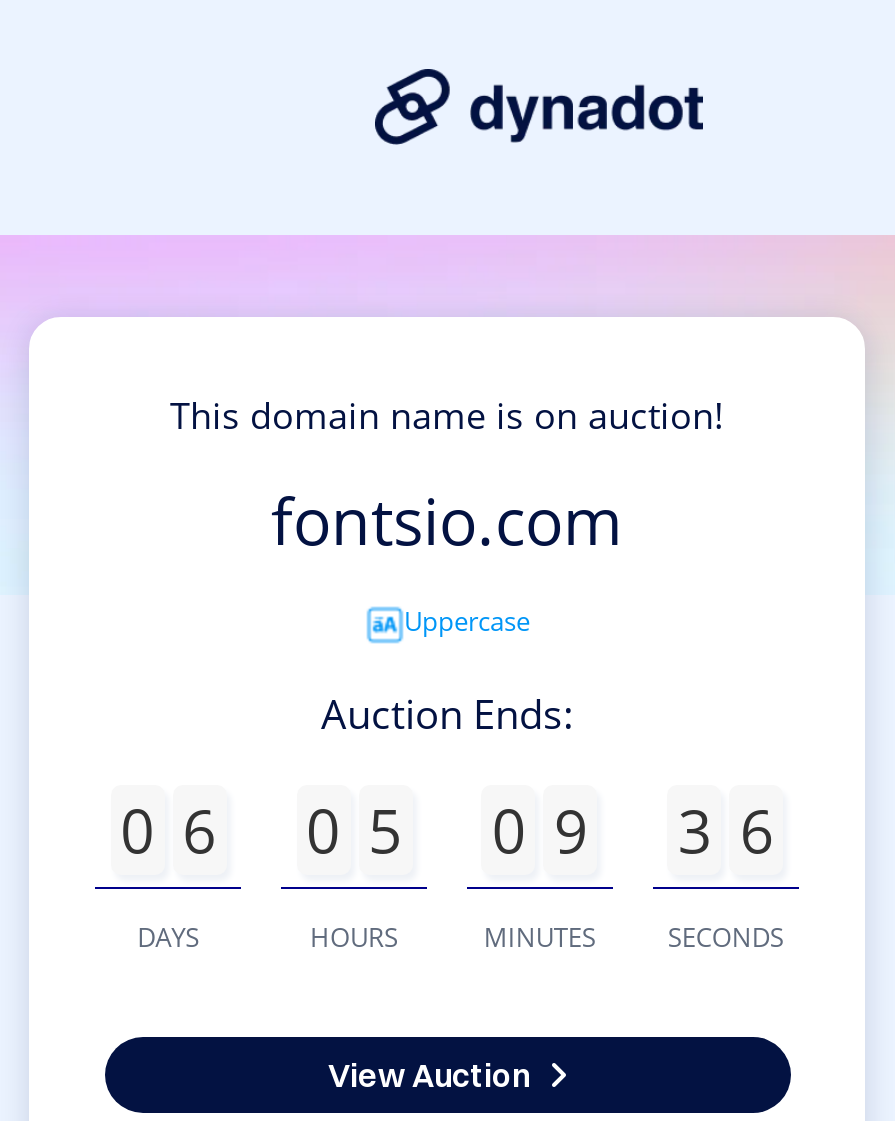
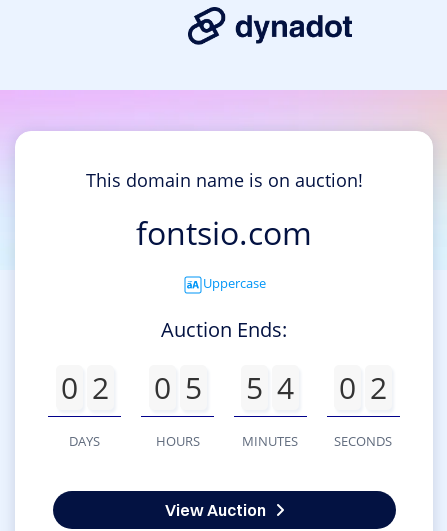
[120,789,216,871] 0 6 -> [61,367,109,408] 0 2
[492,789,588,871] 0 9 -> [246,367,294,408] 5 4
[678,789,774,871] 3 6 -> [339,367,387,408] 0 2

